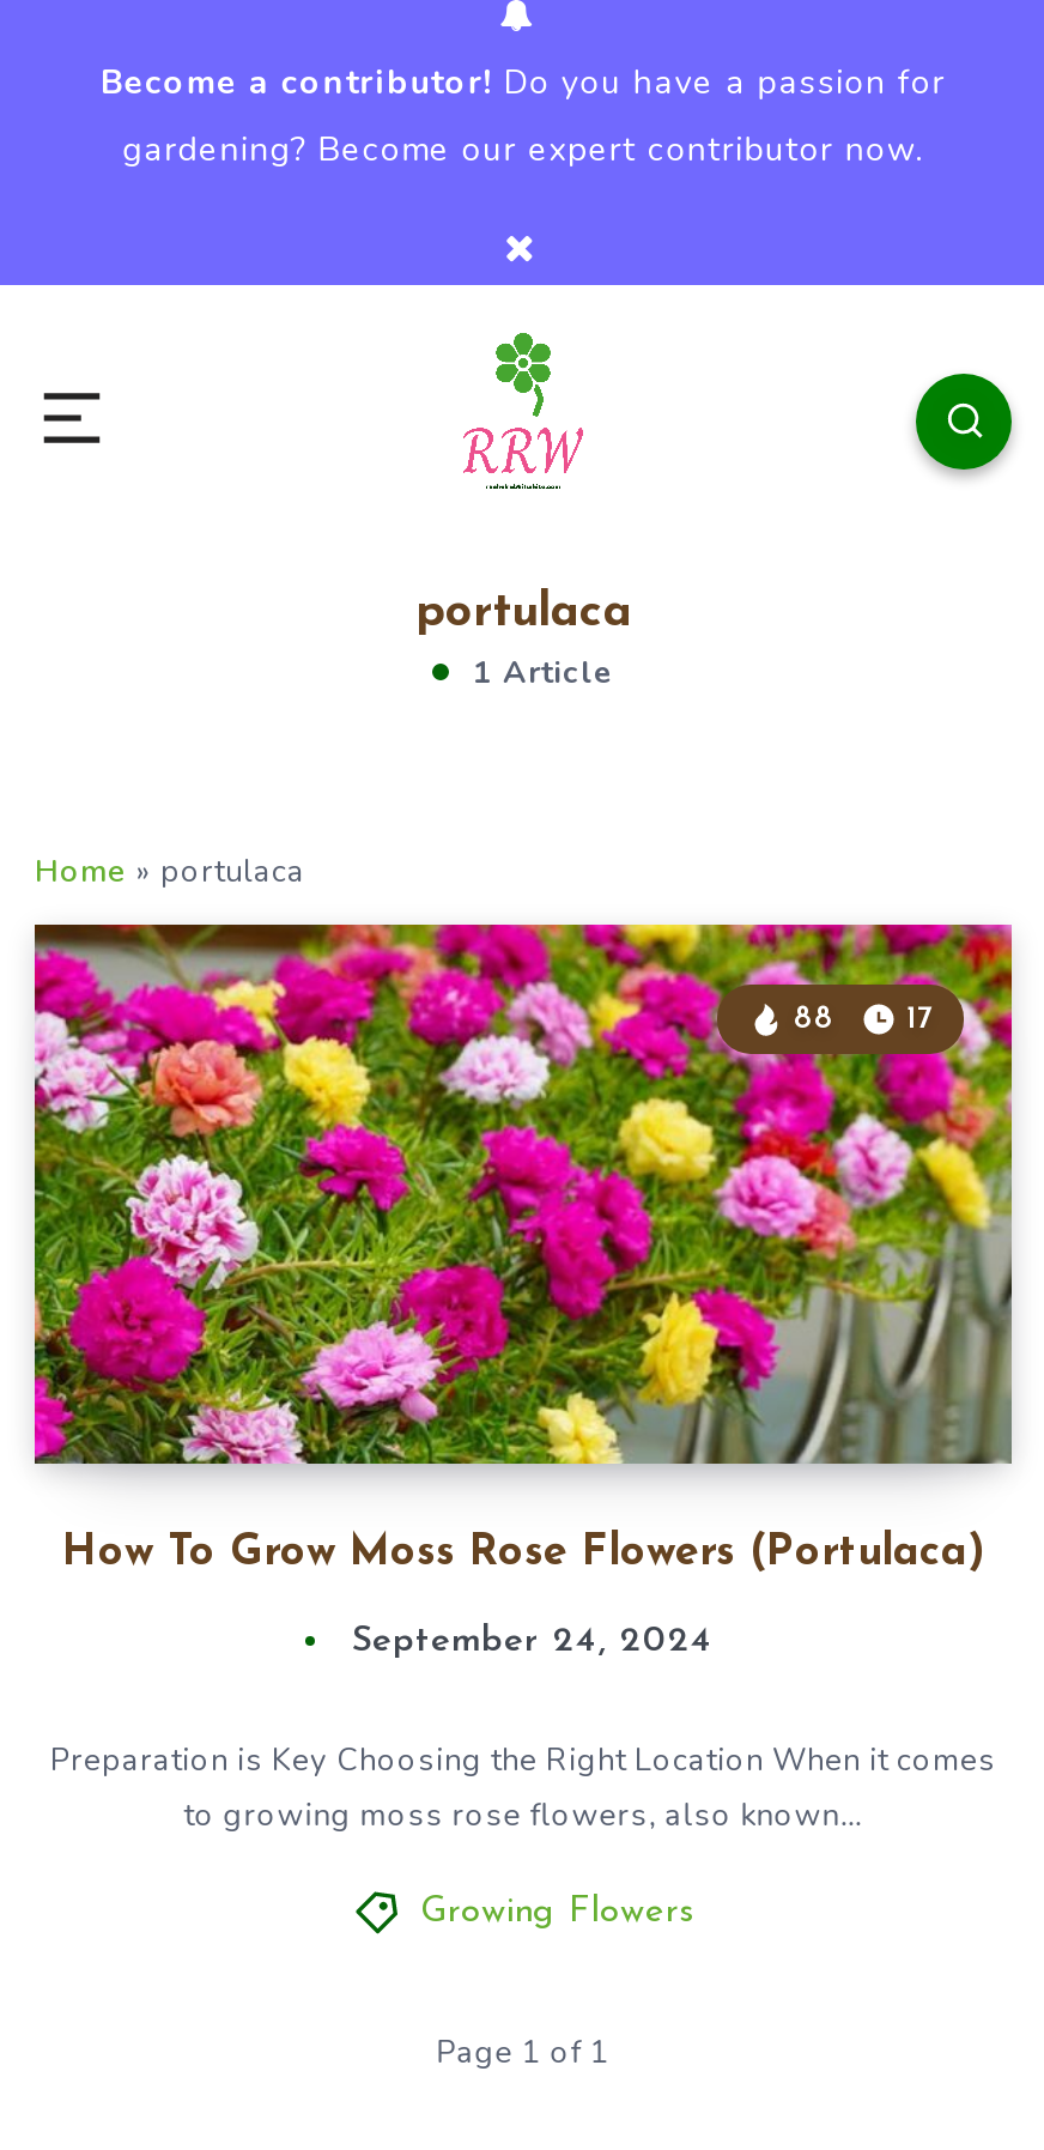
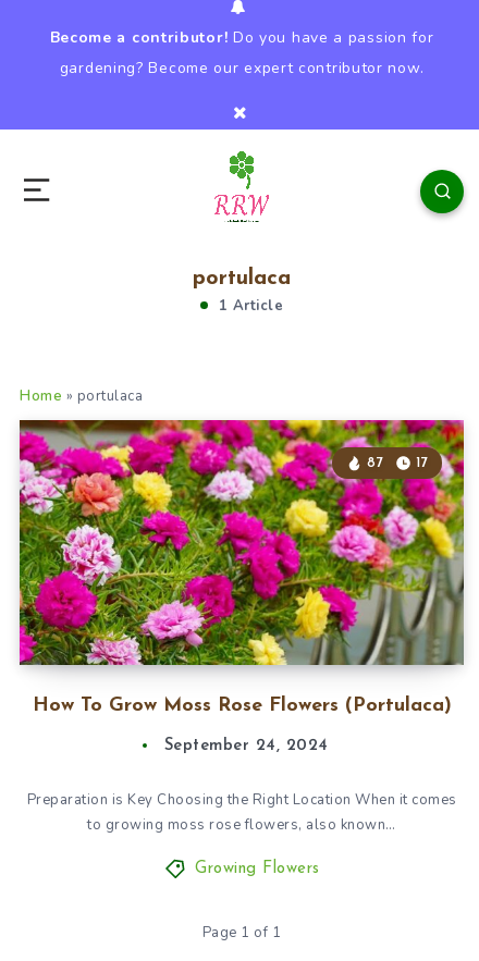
[783,1004,933,1036] 88 17 -> [362,456,428,470] 87 17

